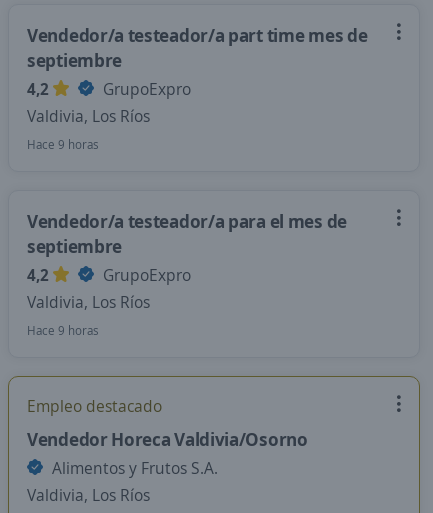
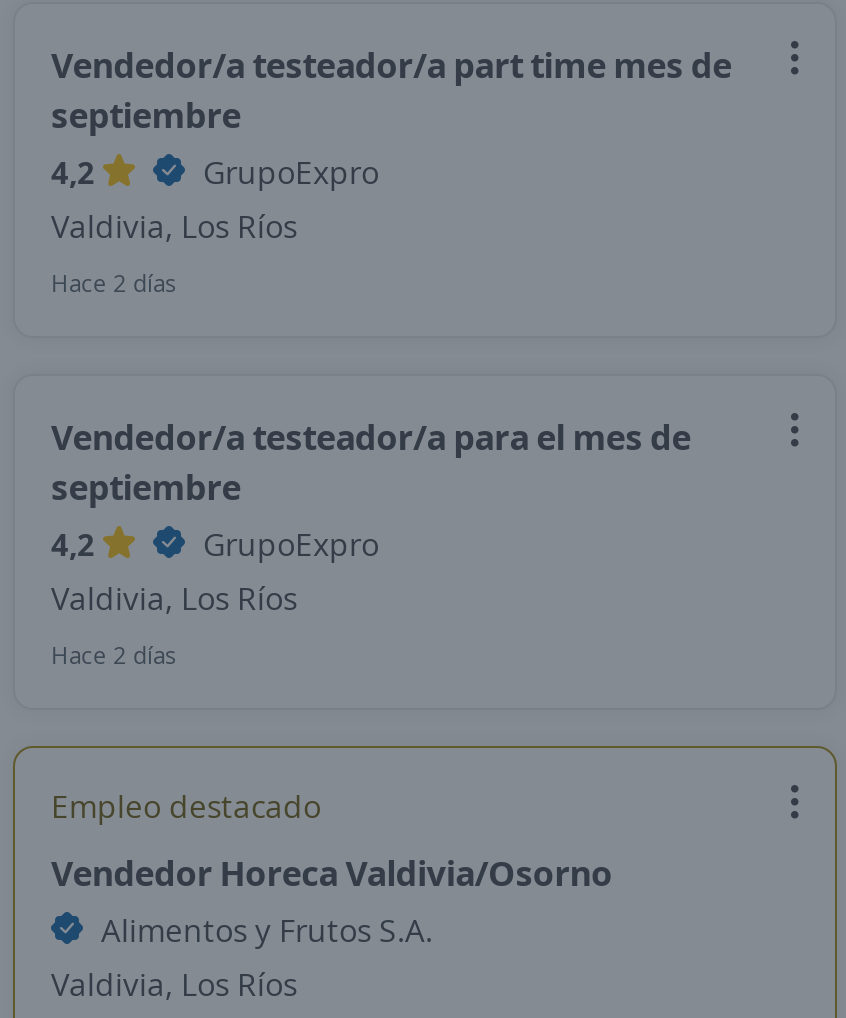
[27,136,99,153] Hace 9 horas -> [51,266,177,300] Hace 2 días
[27,322,99,339] Hace 9 horas -> [51,638,177,672] Hace 2 días

